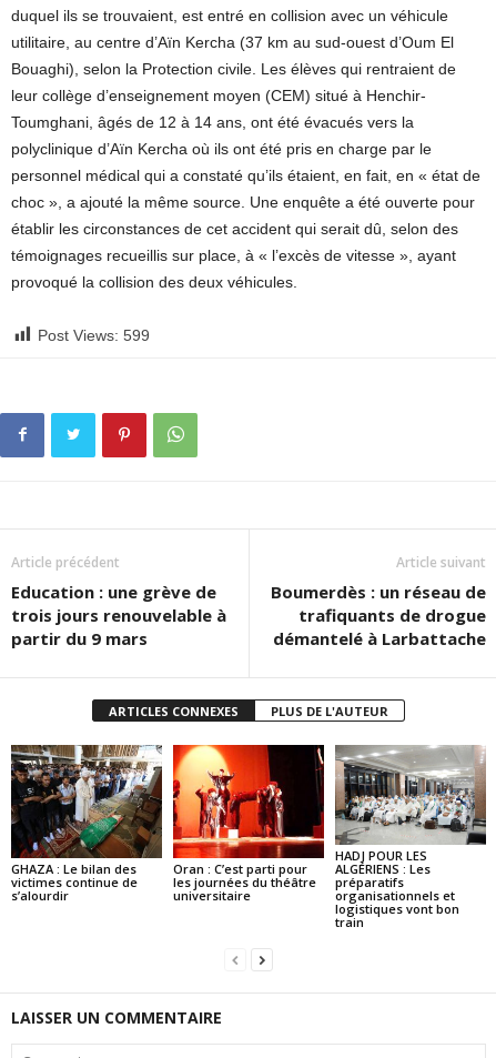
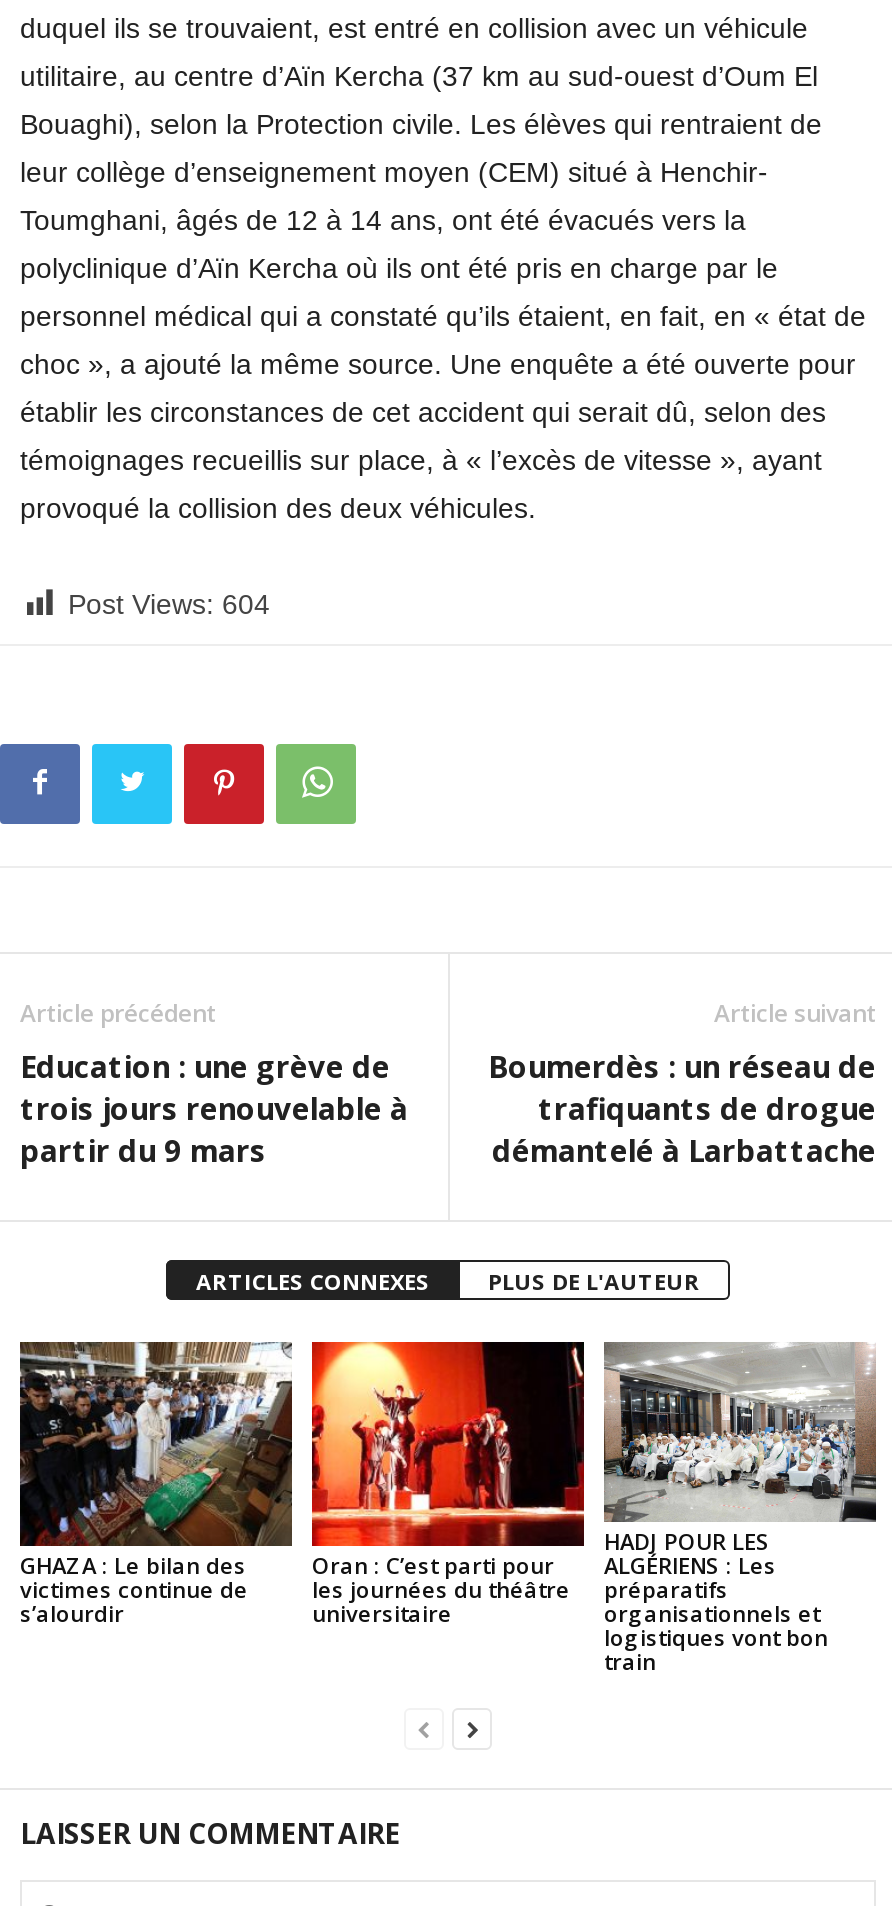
[38,326,150,344] Post Views: 599 -> [68,588,270,620] Post Views: 604

